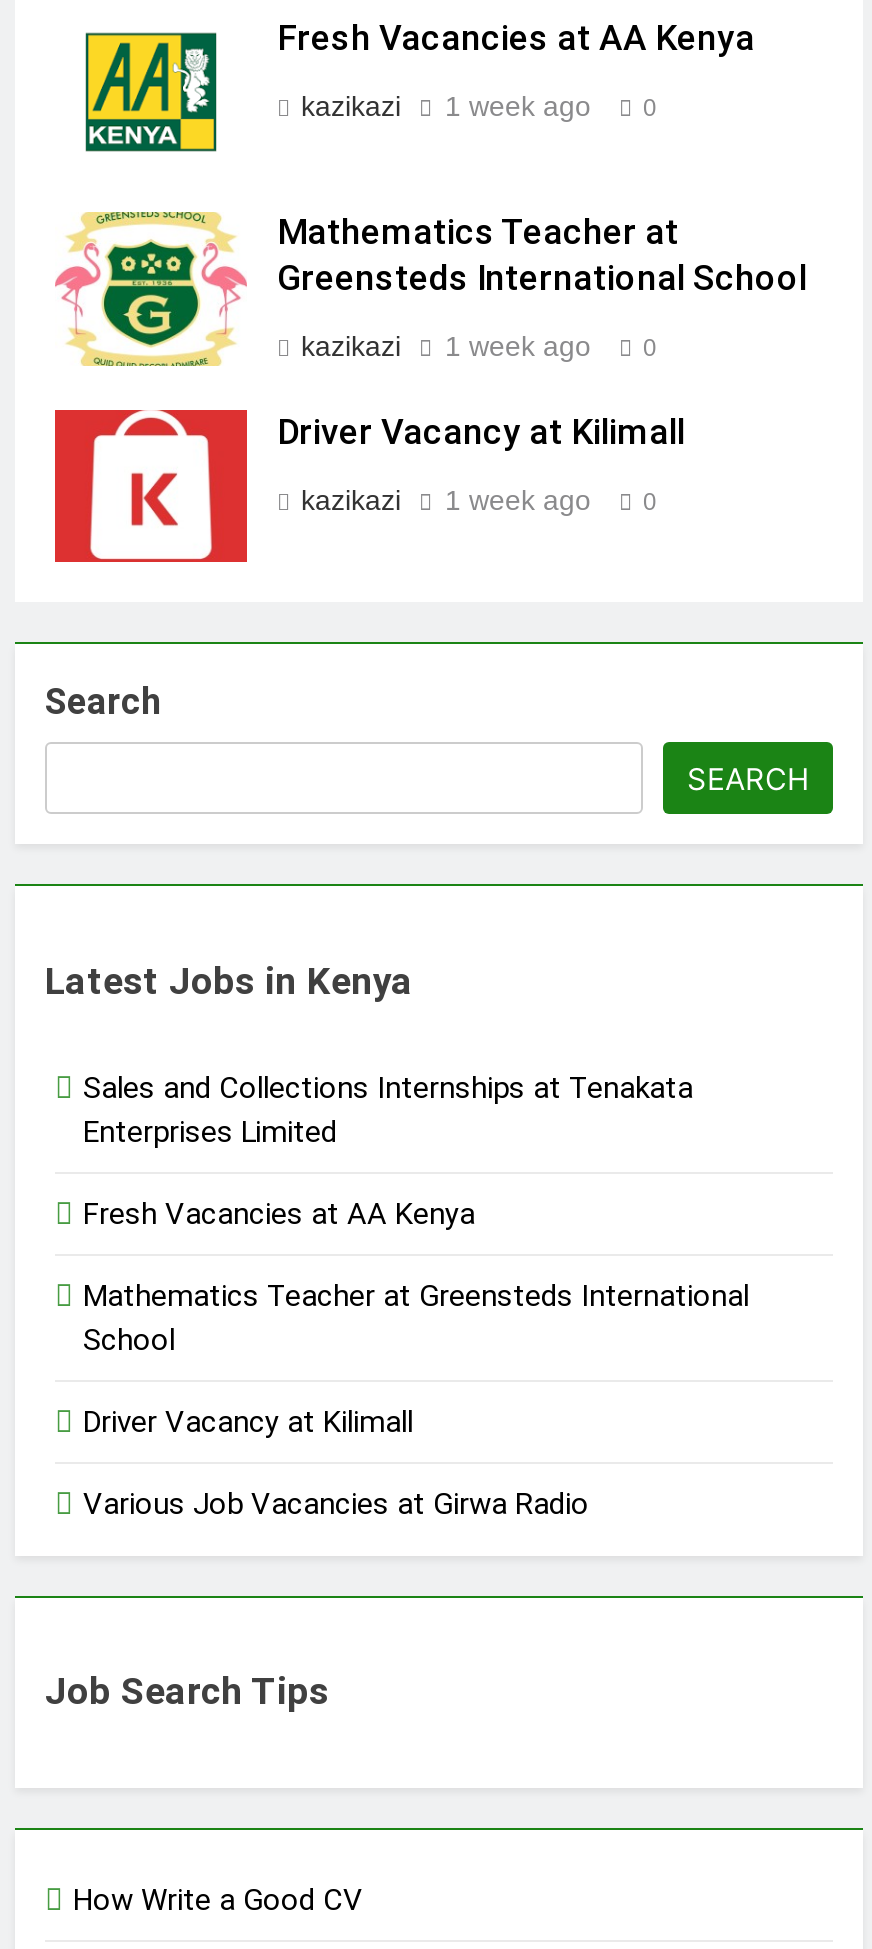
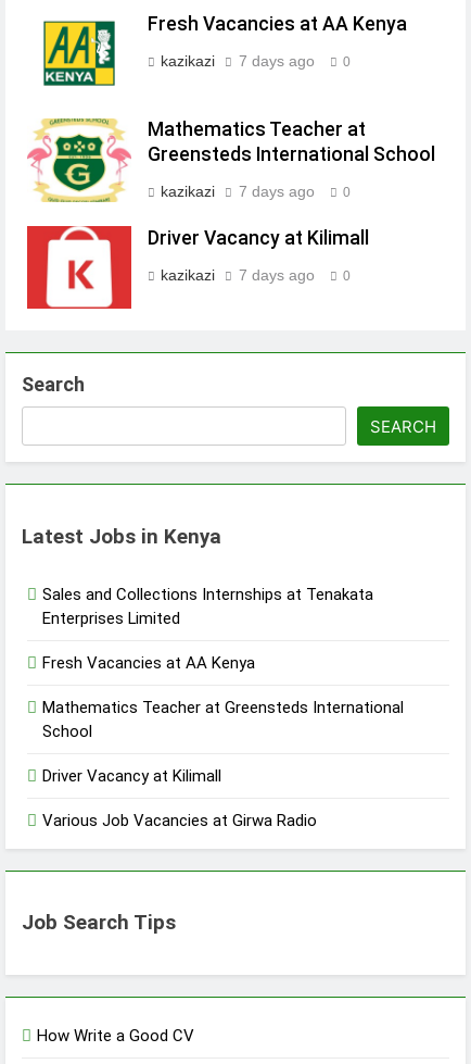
[301,89,657,121] kazikazi 1 week ago 0 -> [161,52,351,69] kazikazi 7 days ago 0
[301,329,657,361] kazikazi 1 week ago 0 -> [161,182,351,199] kazikazi 7 days ago 0
[301,483,657,515] kazikazi 1 week ago 0 -> [161,266,351,283] kazikazi 7 days ago 0

